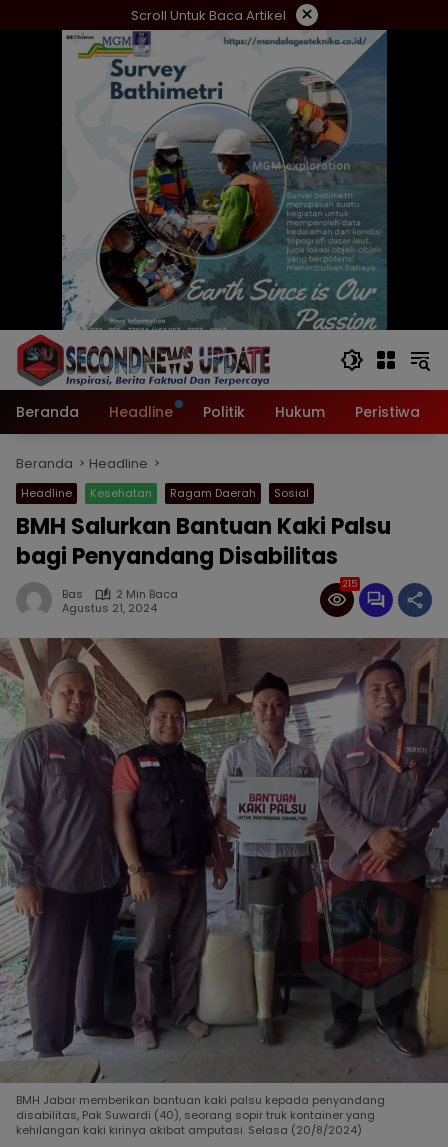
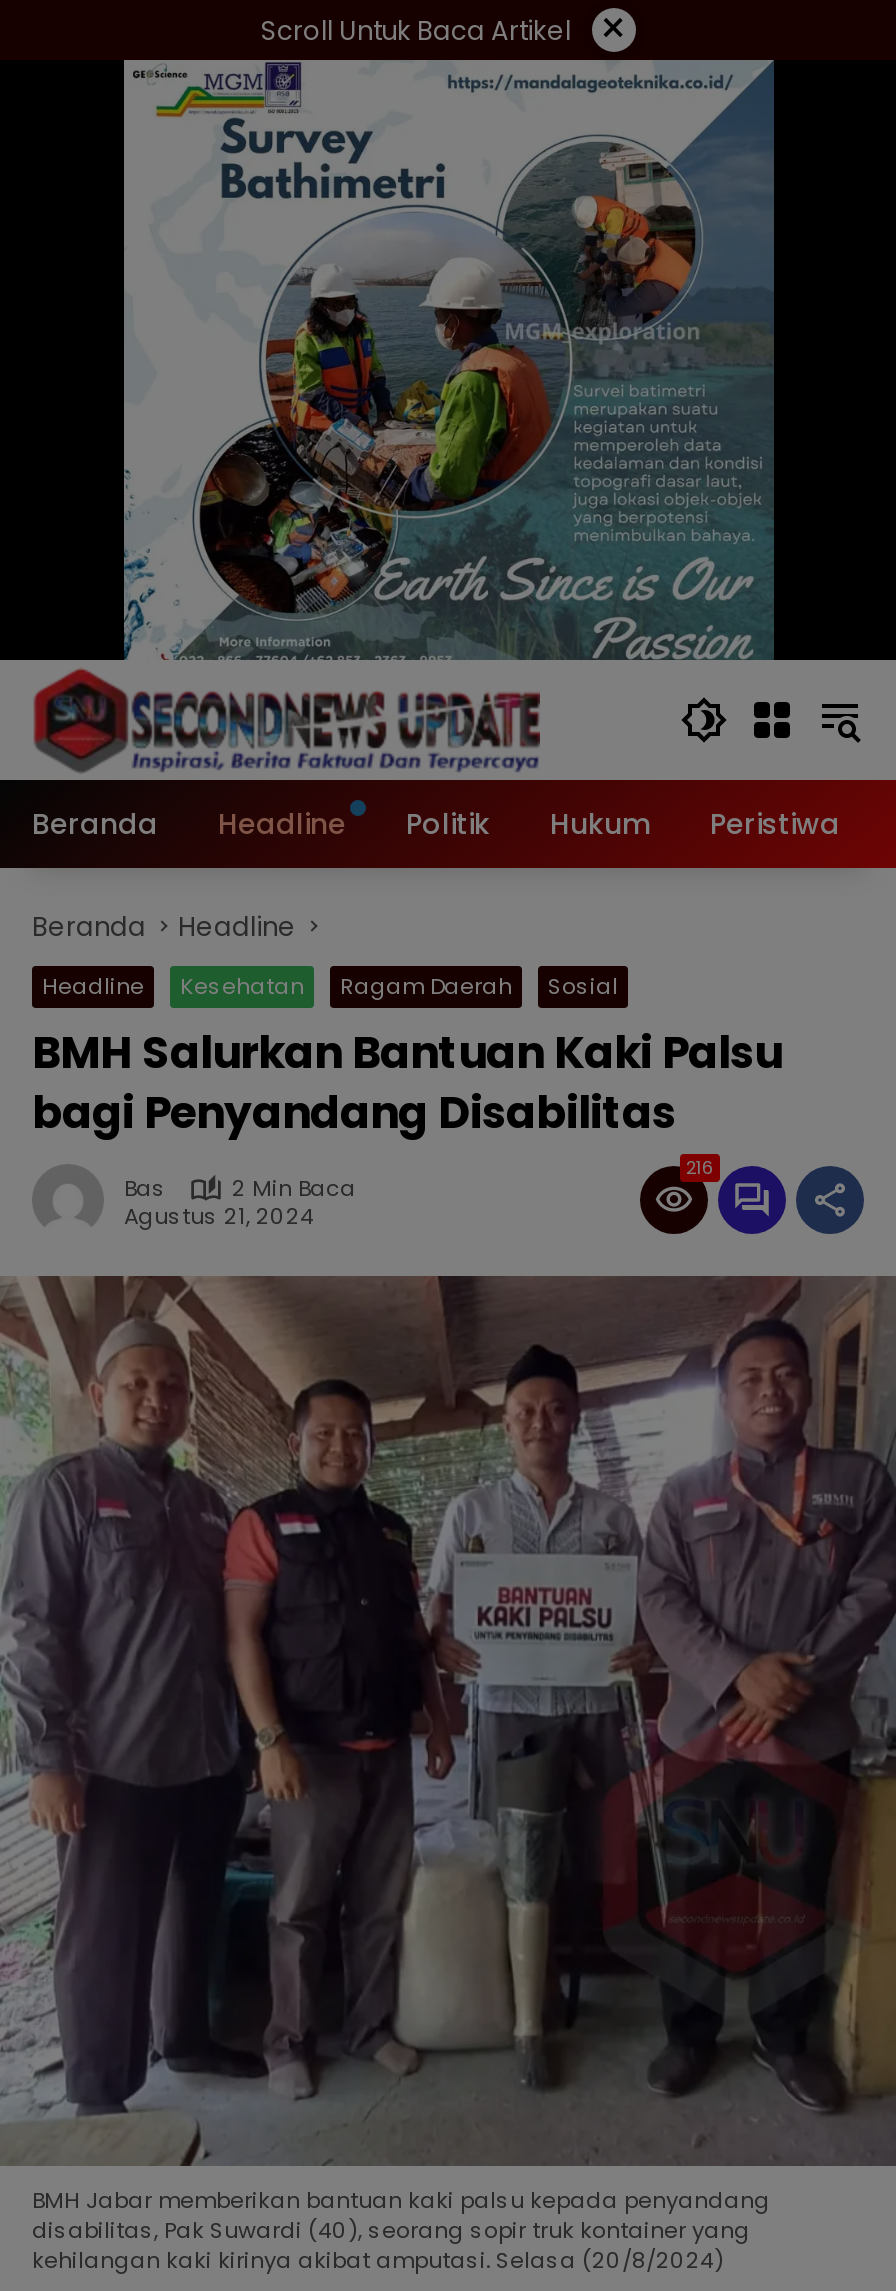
[343,578,357,590] 215 -> [686,1156,714,1180] 216

